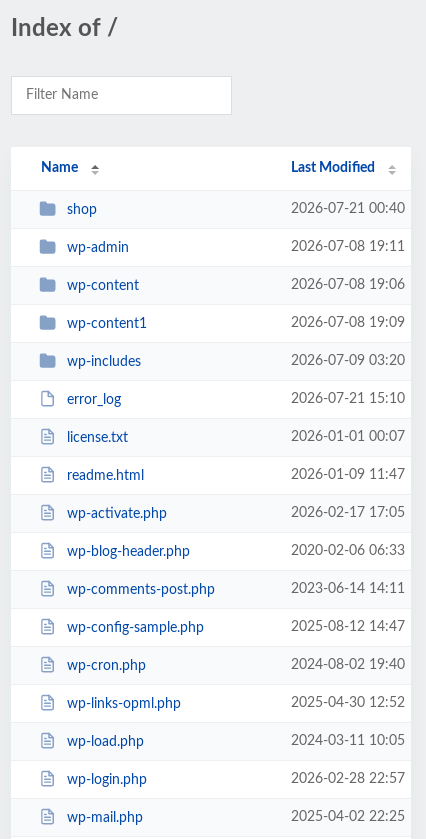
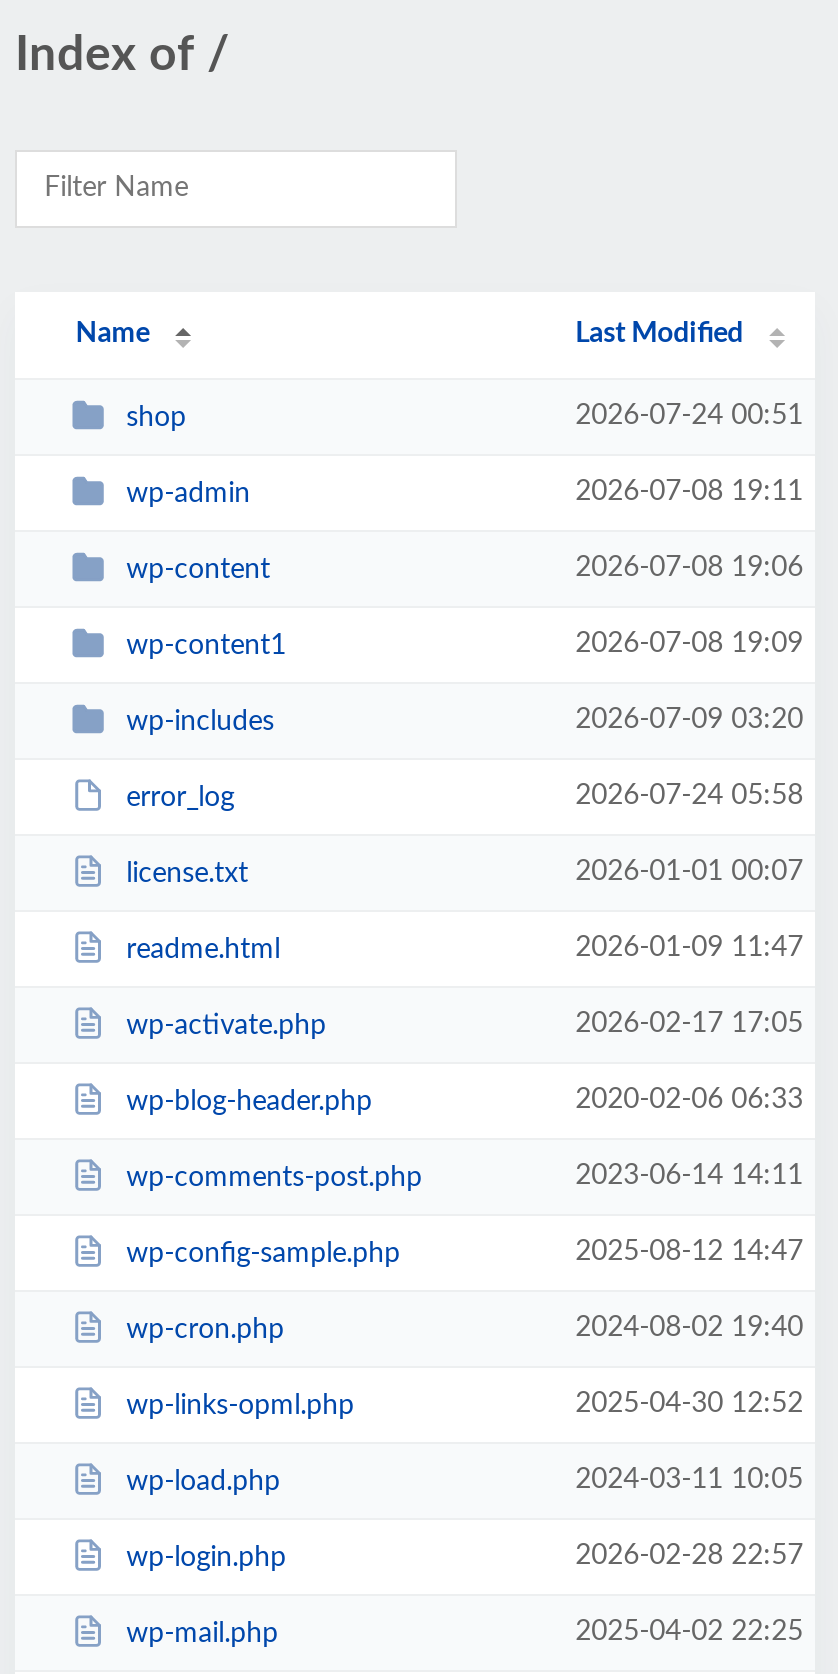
[291,202,405,216] 2026-07-21 00:40 -> [575,402,803,430] 2026-07-24 00:51
[291,392,405,406] 2026-07-21 15:10 -> [575,782,803,810] 2026-07-24 05:58

